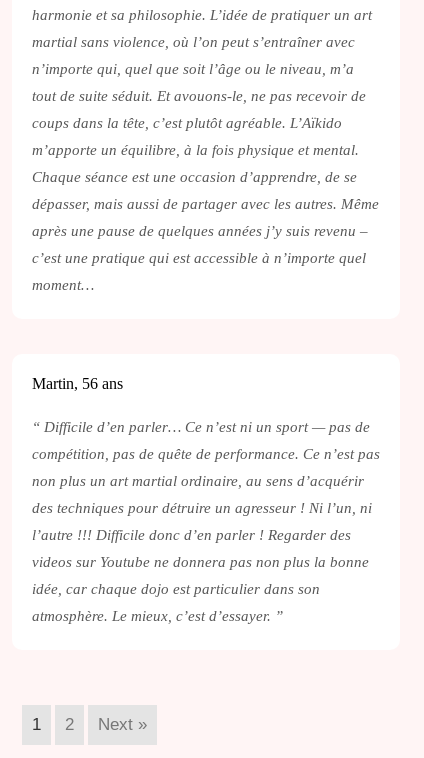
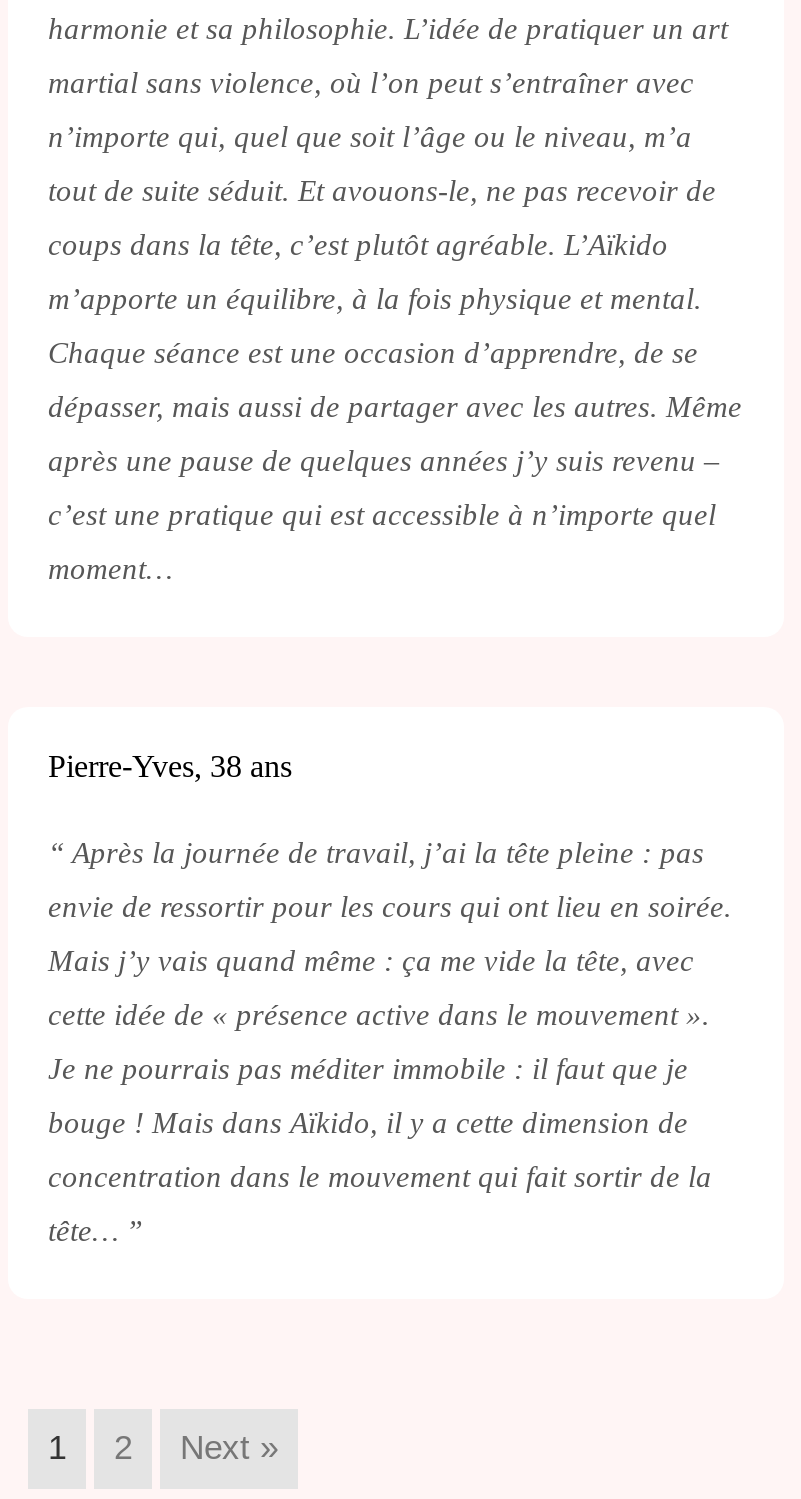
[32,375,123,392] Martin, 56 ans -> [48,748,292,782] Pierre-Yves, 38 ans
[32,419,370,435] “ Difficile d’en parler… Ce n’est ni un sport — pas de -> [48,836,704,868] “ Après la journée de travail, j’ai la tête pleine : pas
[32,446,380,462] compétition, pas de quête de performance. Ce n’est pas -> [48,890,732,922] envie de ressortir pour les cours qui ont lieu en soirée.
[32,473,364,489] non plus un art martial ordinaire, au sens d’acquérir -> [48,944,694,976] Mais j’y vais quand même : ça me vide la tête, avec
[32,500,372,516] des techniques pour détruire un agresseur ! Ni l’un, ni -> [48,998,710,1030] cette idée de « présence active dans le mouvement ».
[32,527,351,543] l’autre !!! Difficile donc d’en parler ! Regarder des -> [48,1052,688,1084] Je ne pourrais pas méditer immobile : il faut que je
[32,554,369,570] videos sur Youtube ne donnera pas non plus la bonne -> [48,1106,688,1138] bouge ! Mais dans Aïkido, il y a cette dimension de
[32,581,320,597] idée, car chaque dojo est particulier dans son -> [48,1160,712,1192] concentration dans le mouvement qui fait sortir de la
[32,608,283,624] atmosphère. Le mieux, c’est d’essayer. ” -> [48,1214,142,1246] tête… ”

